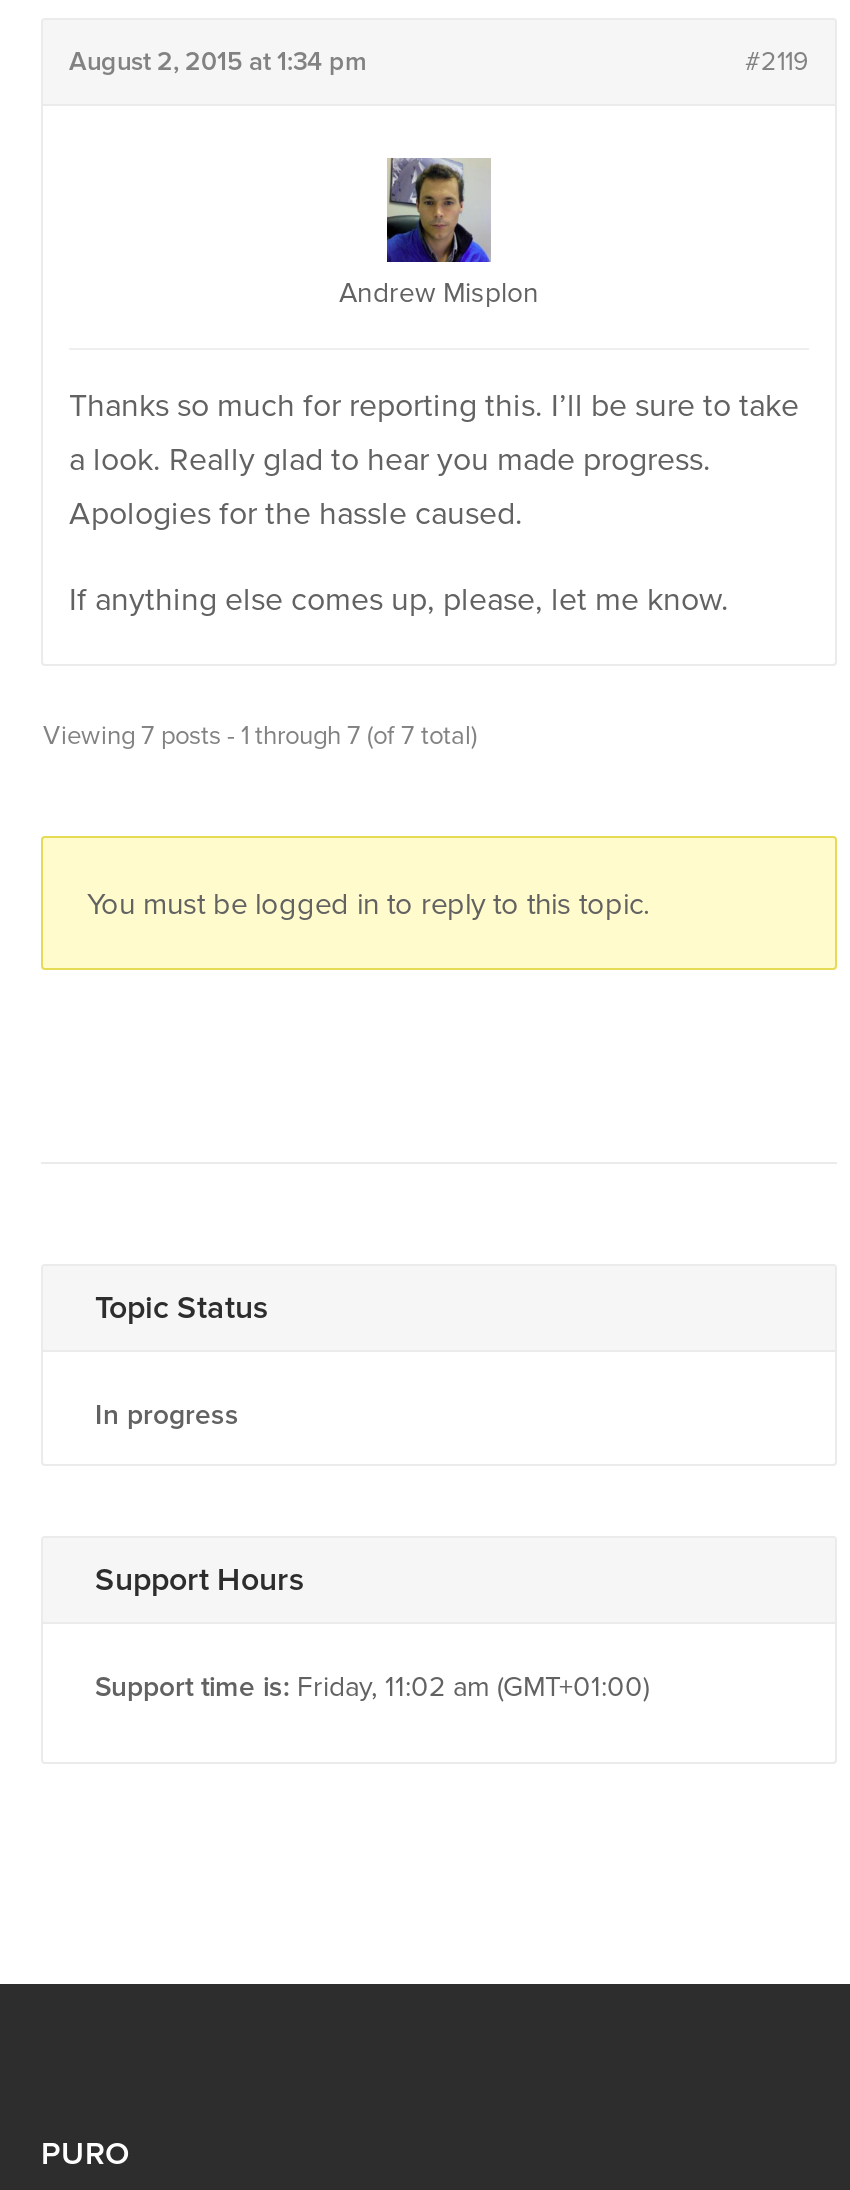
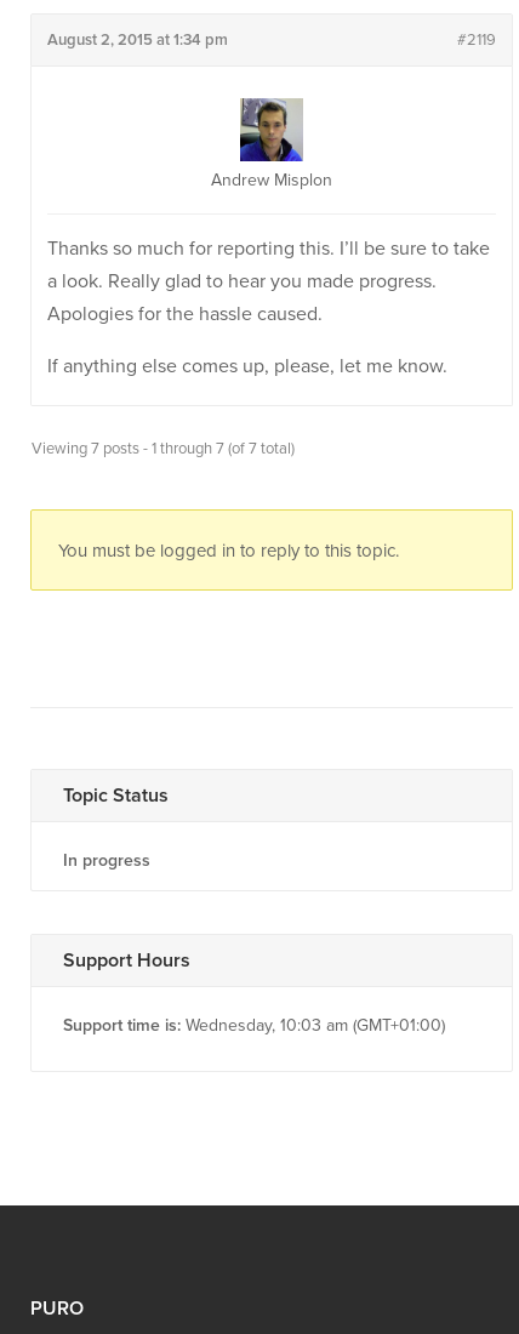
[95,1669,649,1703] Support time is: Friday, 11:02 am (GMT+01:00) -> [63,1014,445,1035] Support time is: Wednesday, 10:03 am (GMT+01:00)

